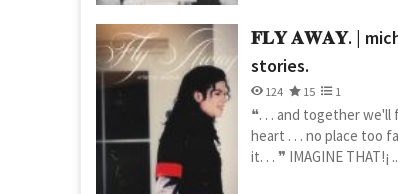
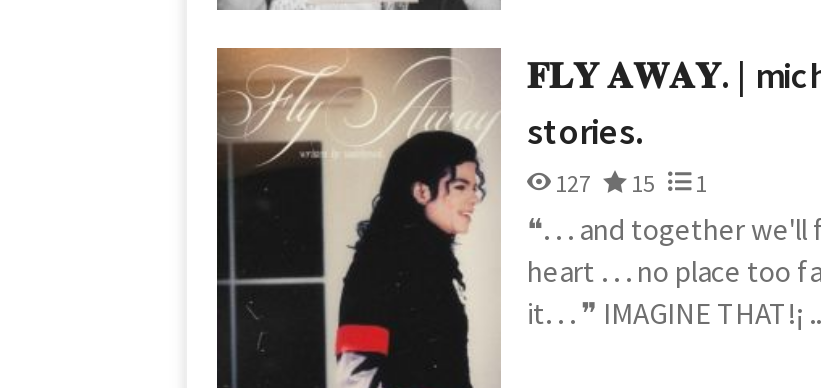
[263,84,341,99] 124 15 1 -> [551,168,707,198] 127 15 1

